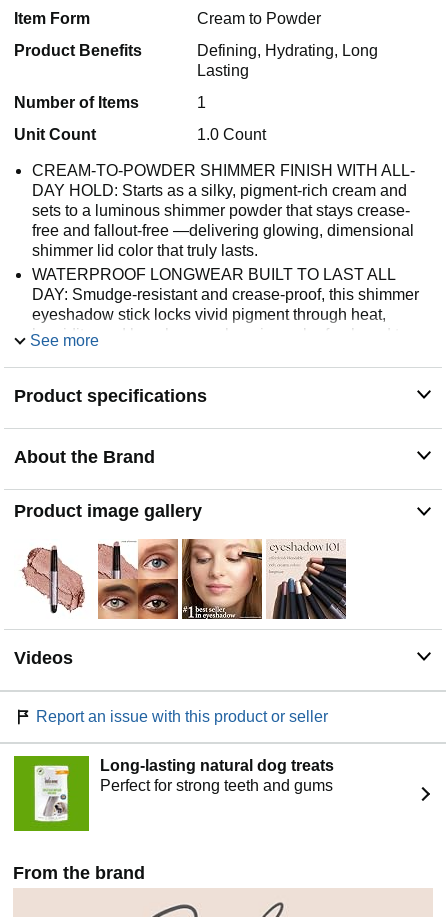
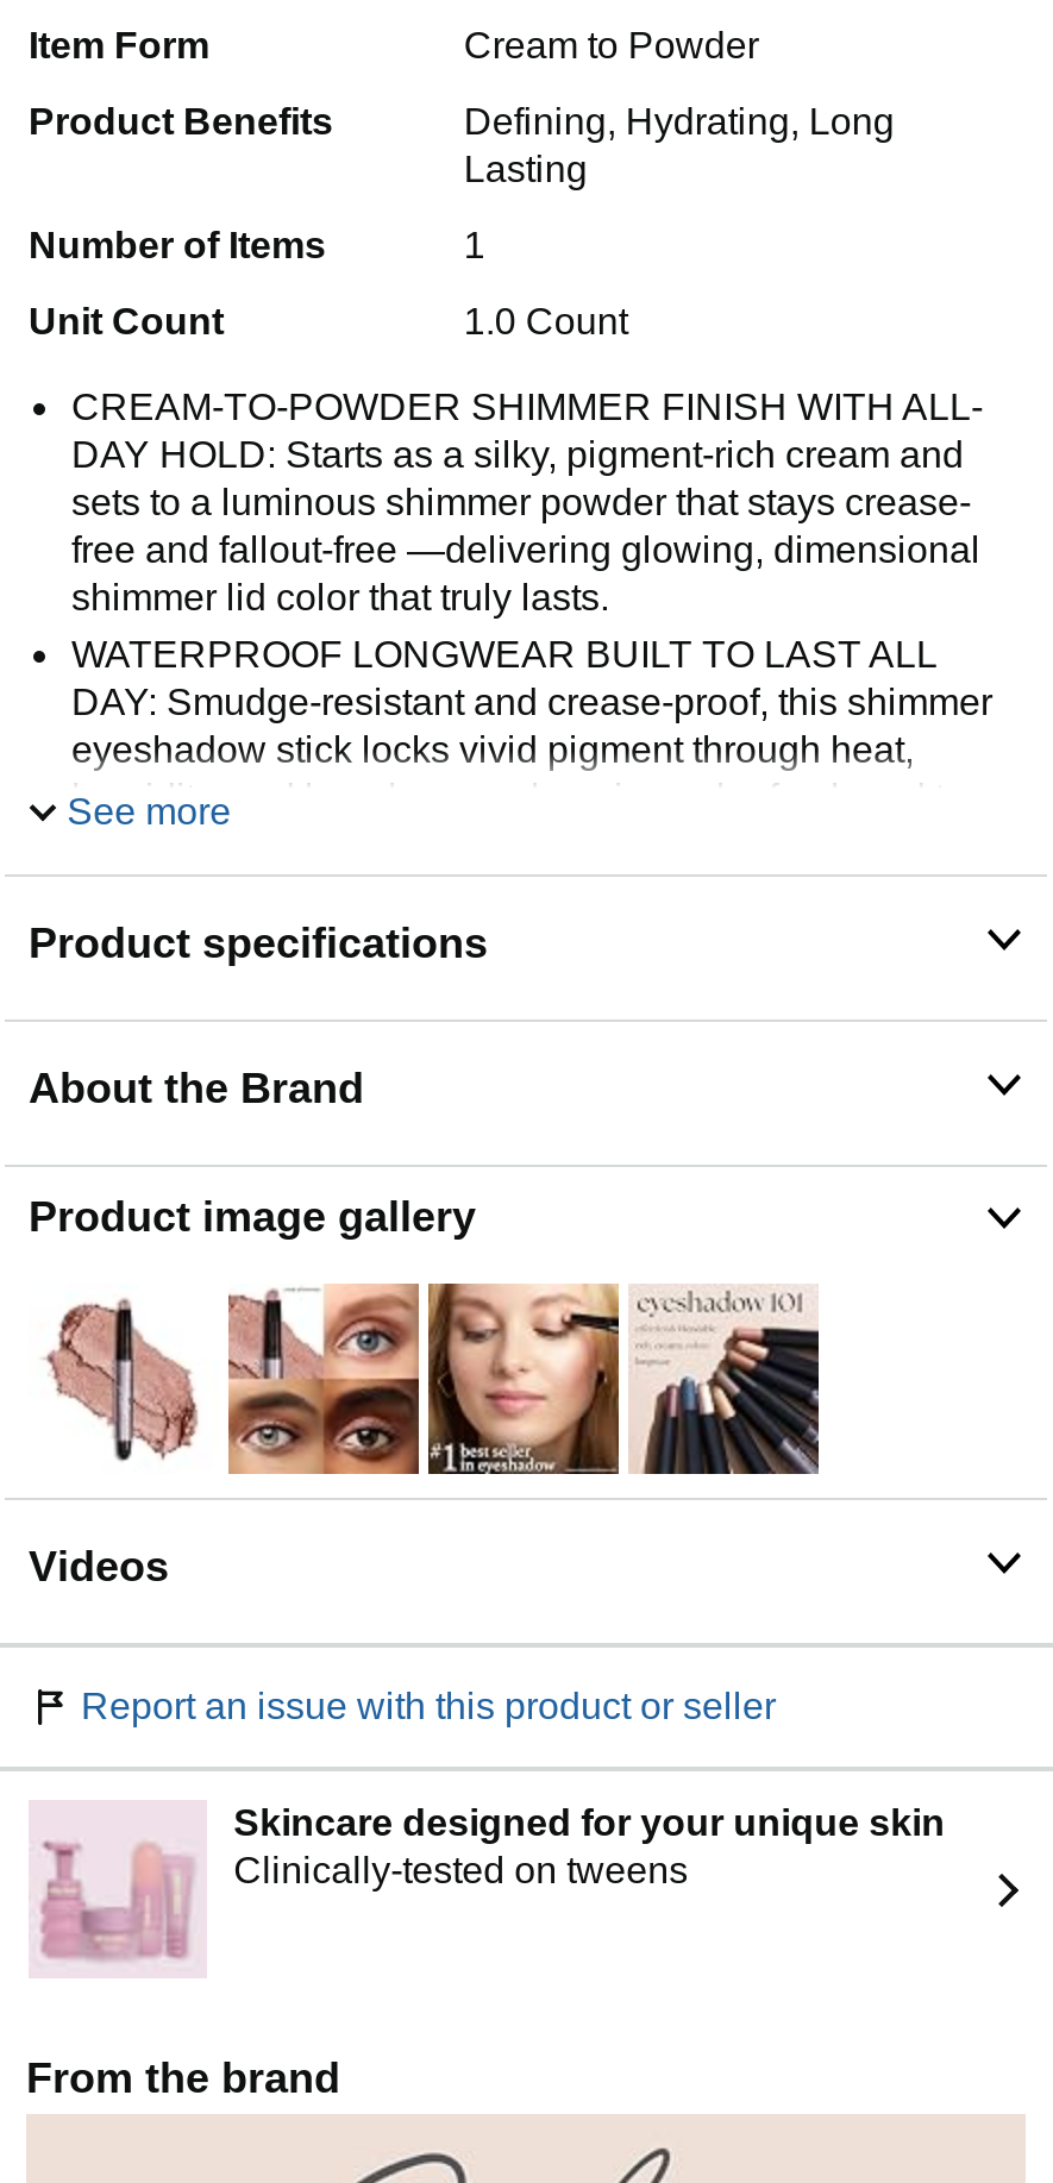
[13,755,334,832] [image] | Long-lasting natural dog treats | Perfect for strong teeth and gums -> [29,1800,945,1978] [image] | Skincare designed for your unique skin | Clinically-tested on tweens

